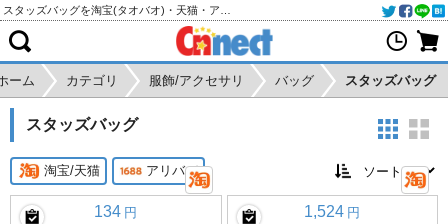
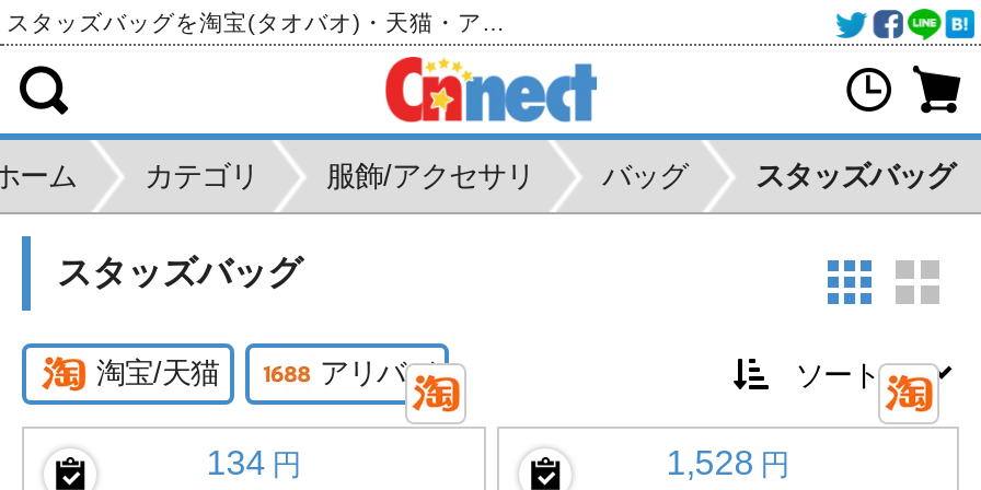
[304,203,360,220] 1,524 円 -> [666,445,789,482] 1,528 円

